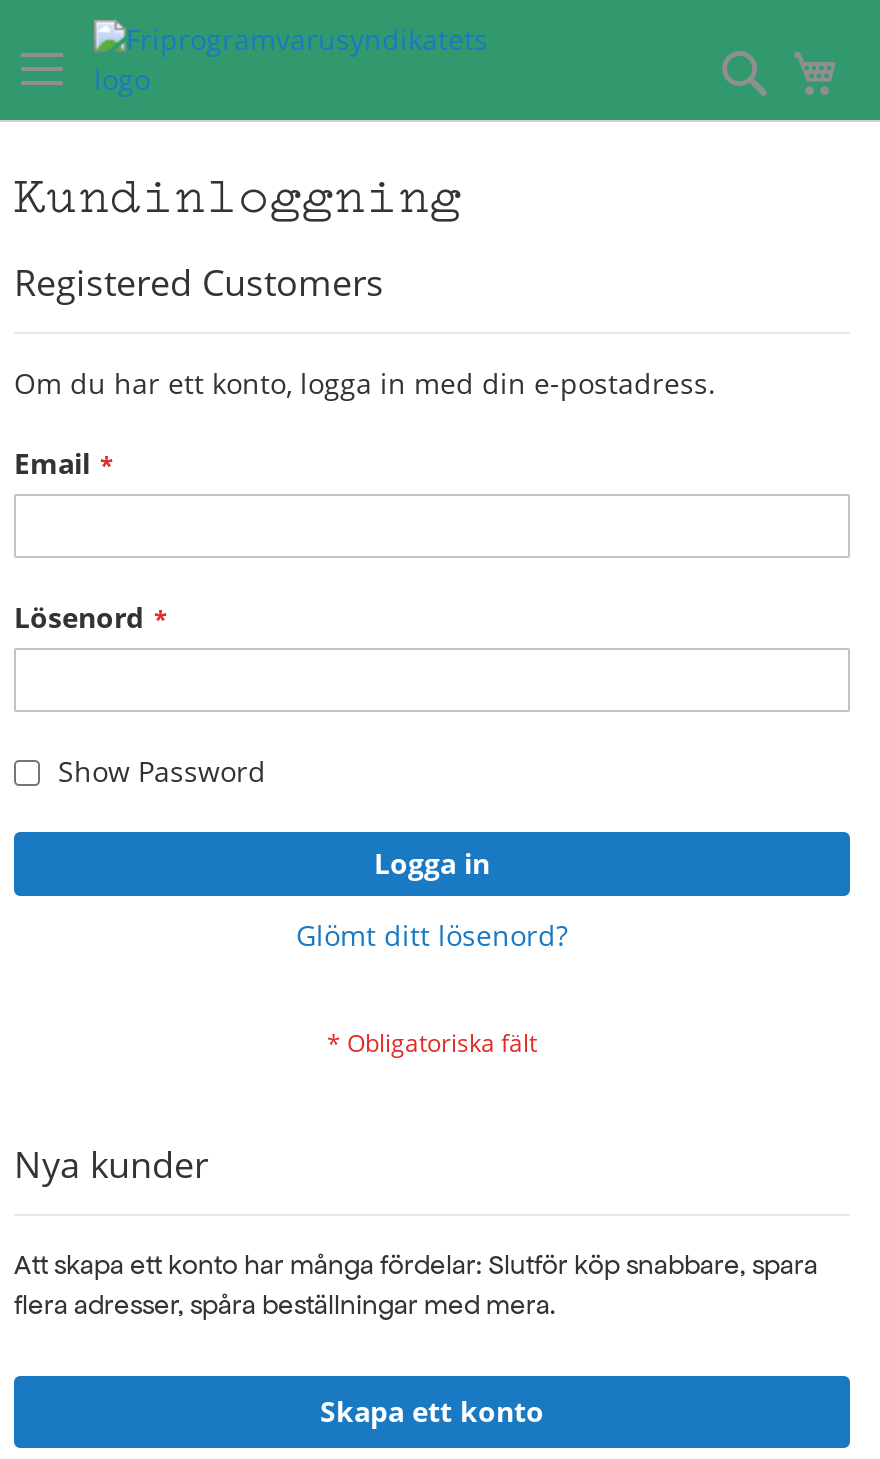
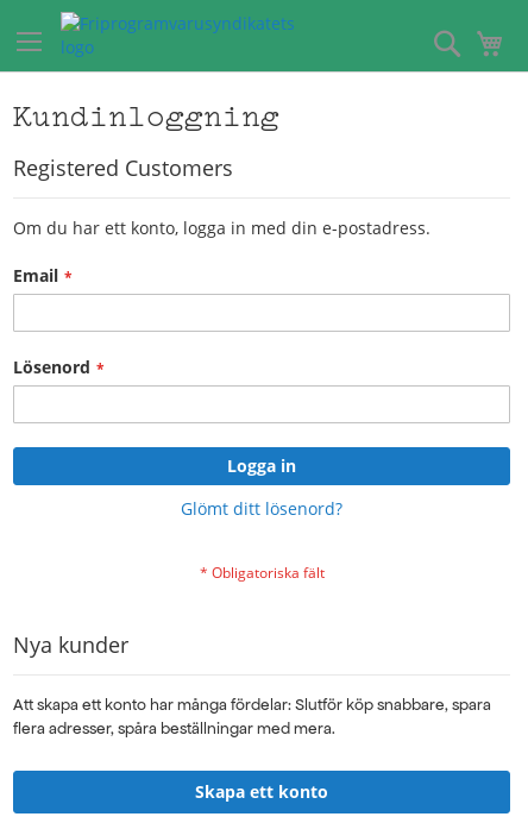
[58,752,266,790] Show Password -> none

